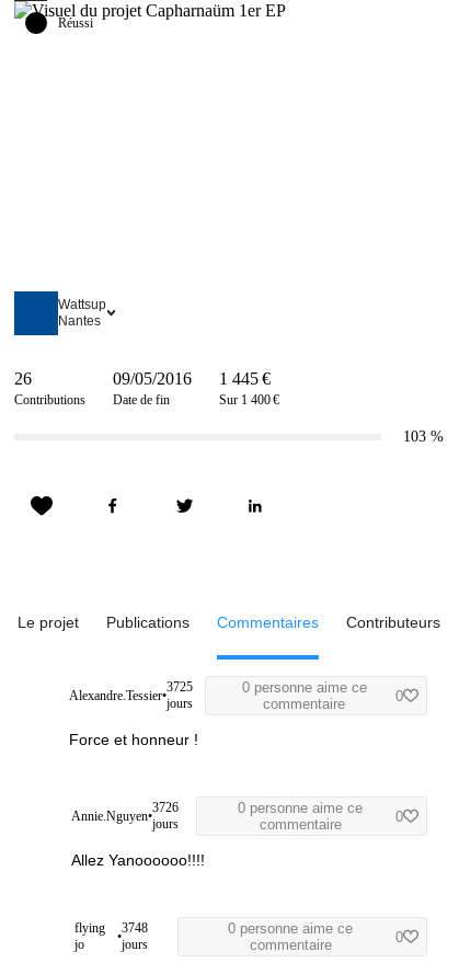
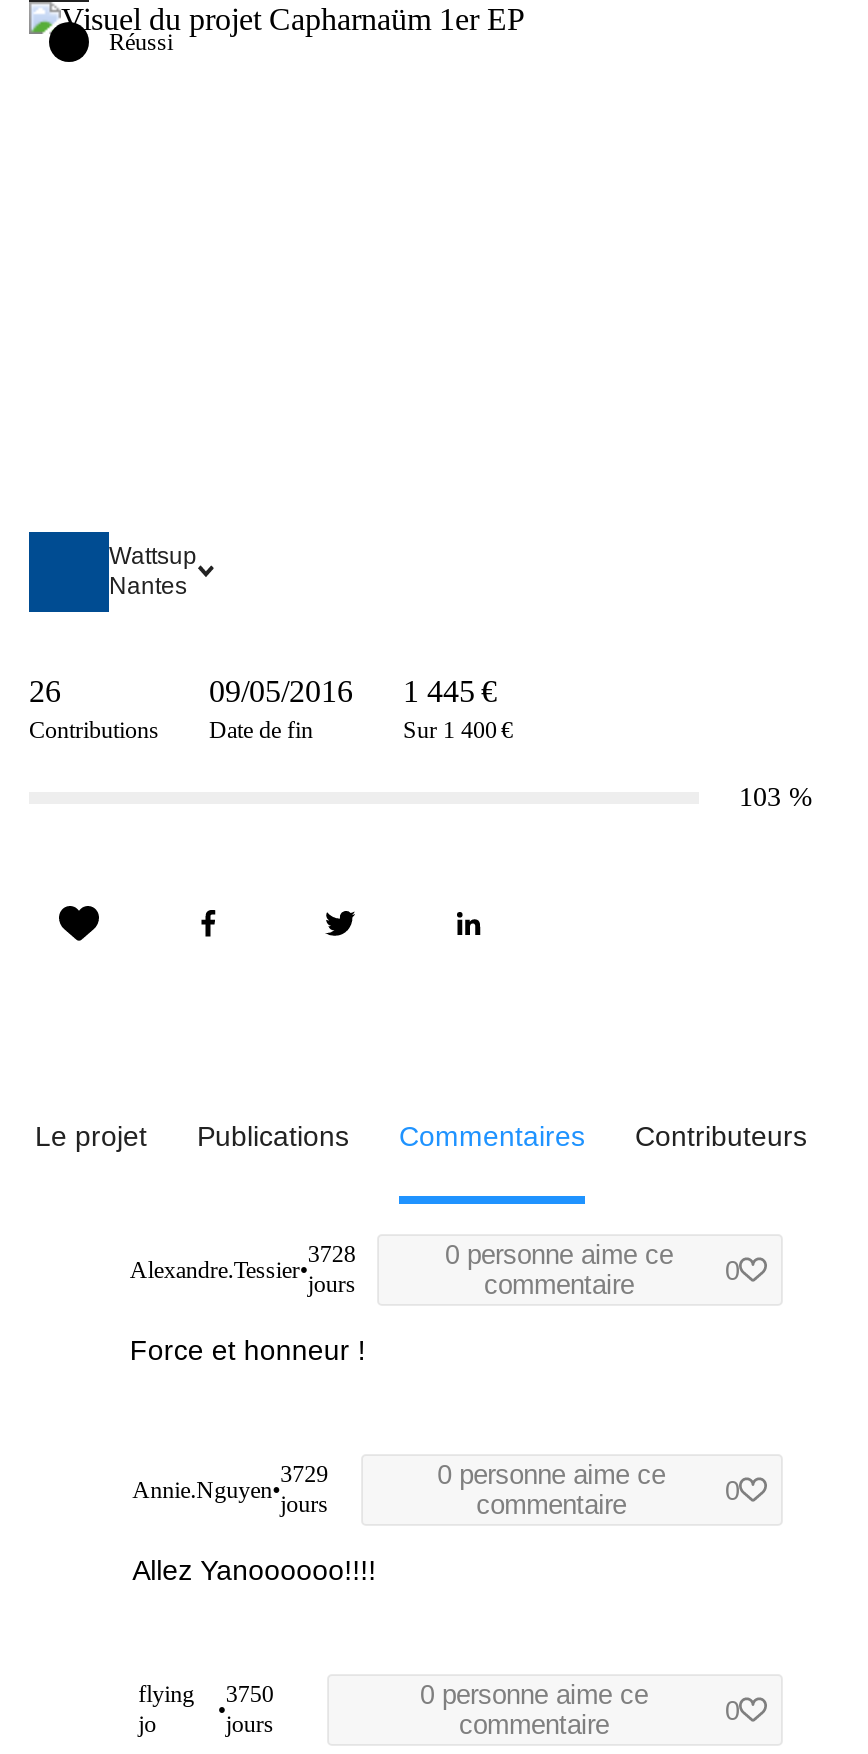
[167,679,193,695] 3725 -> [308,1240,356,1268] 3728
[152,800,178,815] 3726 -> [280,1460,328,1488] 3729
[74,920,148,936] flying 3748 -> [138,1680,274,1708] flying 3750

